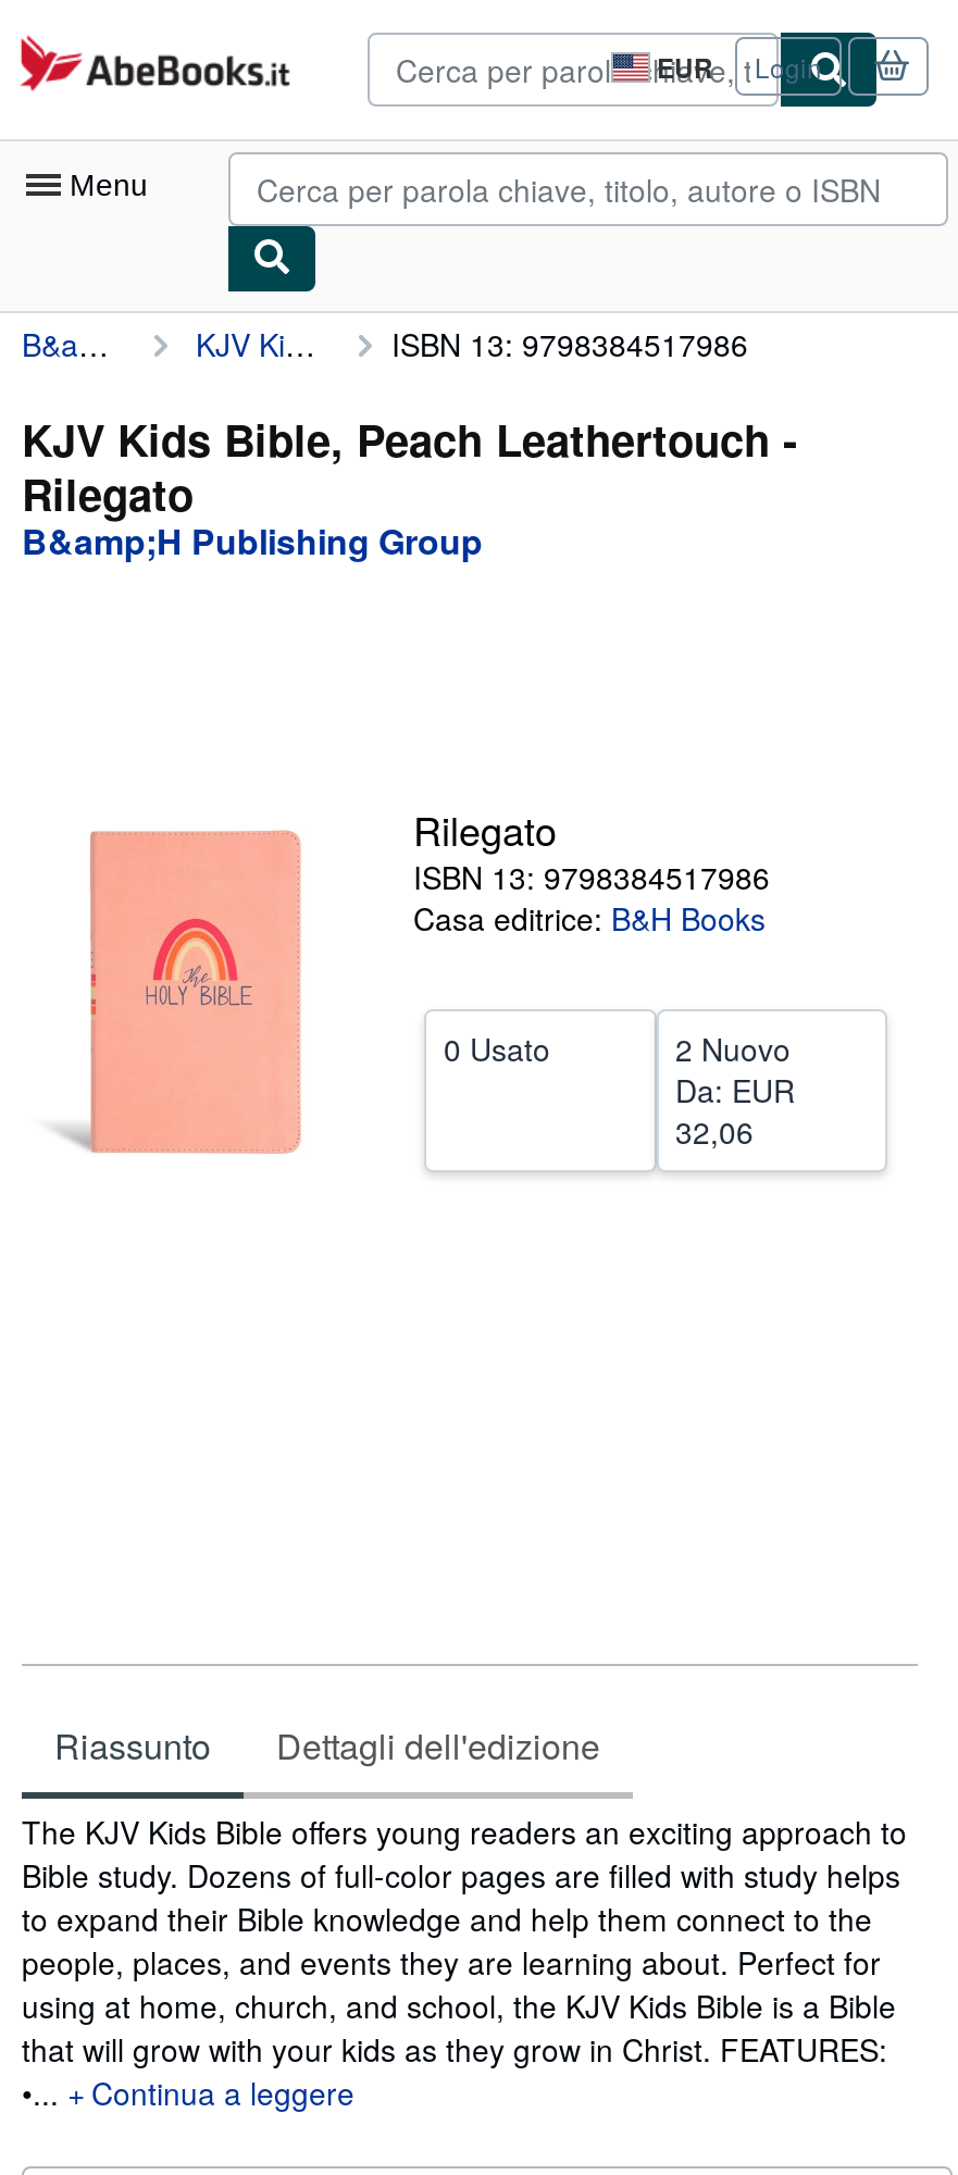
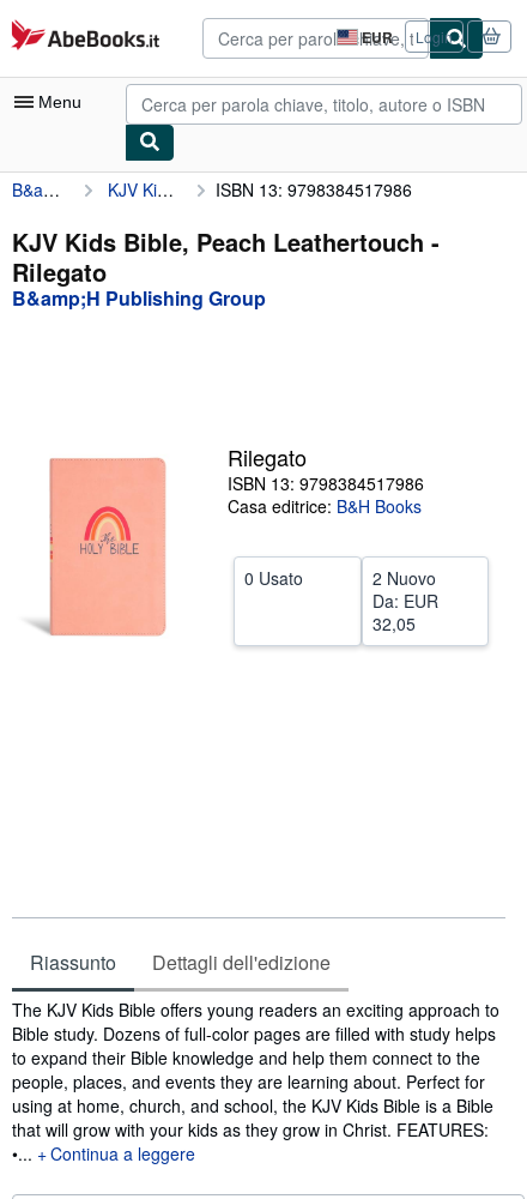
[675,1109,754,1153] 32,06 -> [372,611,415,635] 32,05

